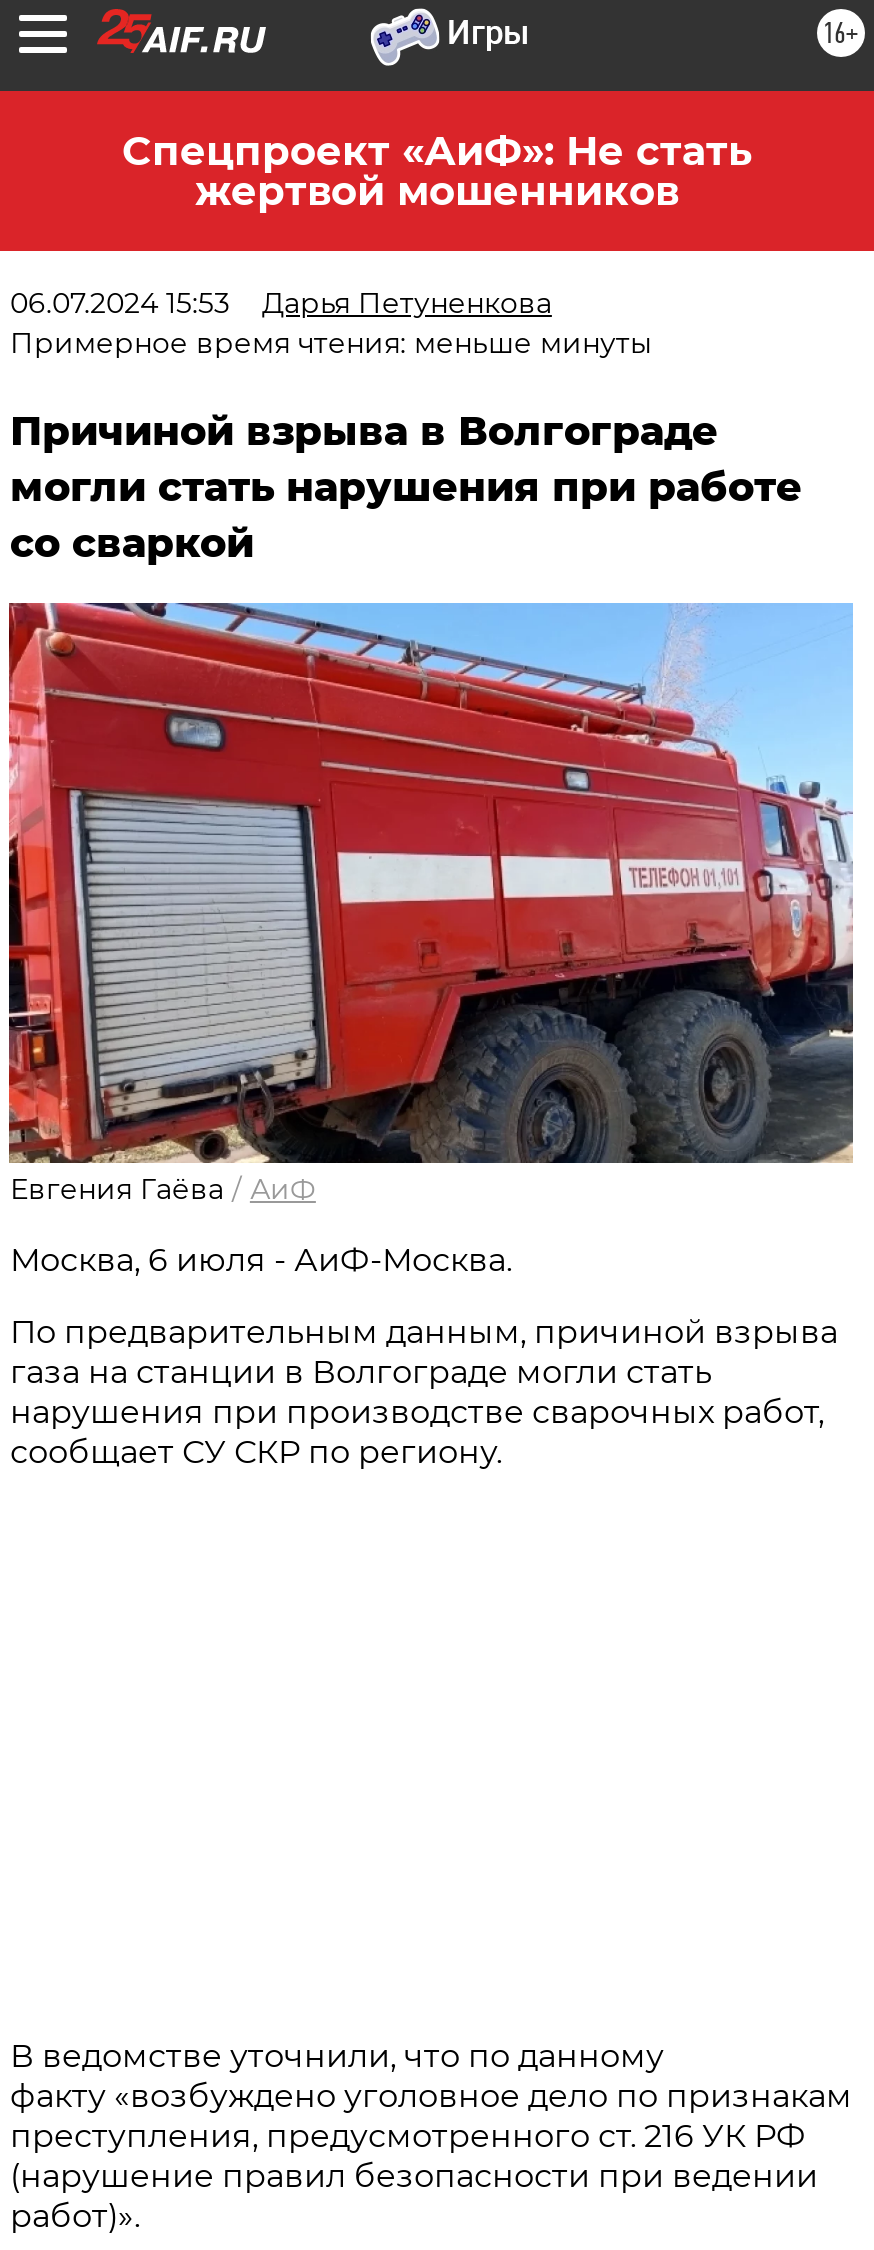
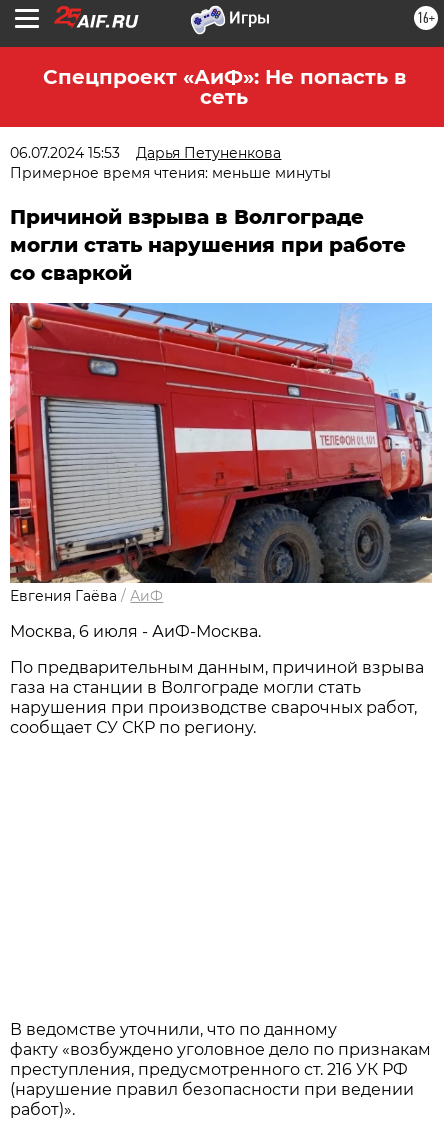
[122,127,752,215] Спецпроект «АиФ»: Не стать | жертвой мошенников -> [42,65,405,109] Спецпроект «АиФ»: Не попасть в | сеть

